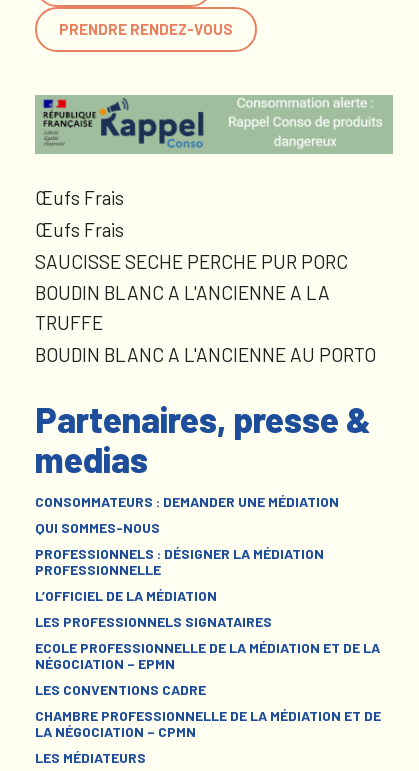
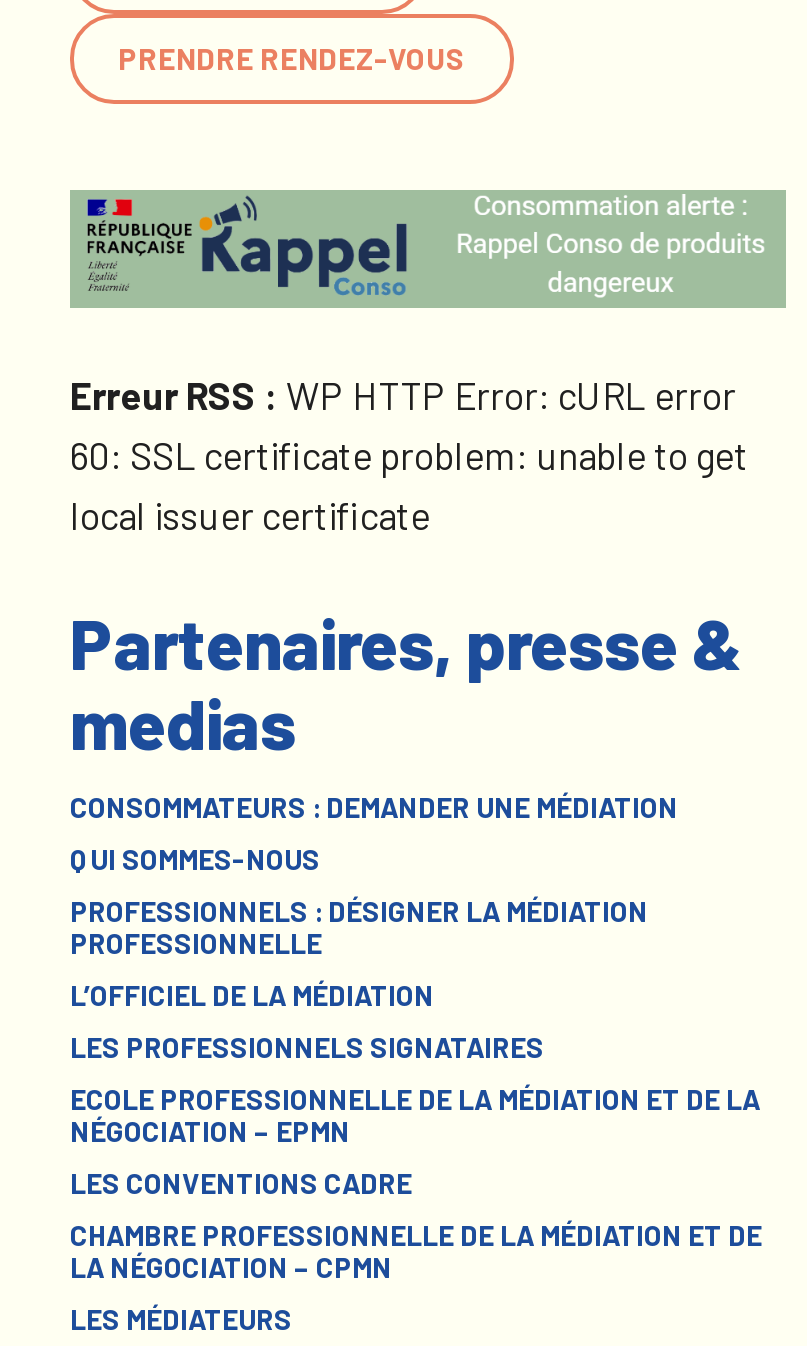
[35,186,376,366] Œufs Frais | Œufs Frais | SAUCISSE SECHE PERCHE PUR PORC | BOUDIN BLANC A L'ANCIENNE A LA | TRUFFE | BOUDIN BLANC A L'ANCIENNE AU PORTO -> [70,371,748,537] Erreur RSS : WP HTTP Error: cURL error | 60: SSL certificate problem: unable to get | local issuer certificate

